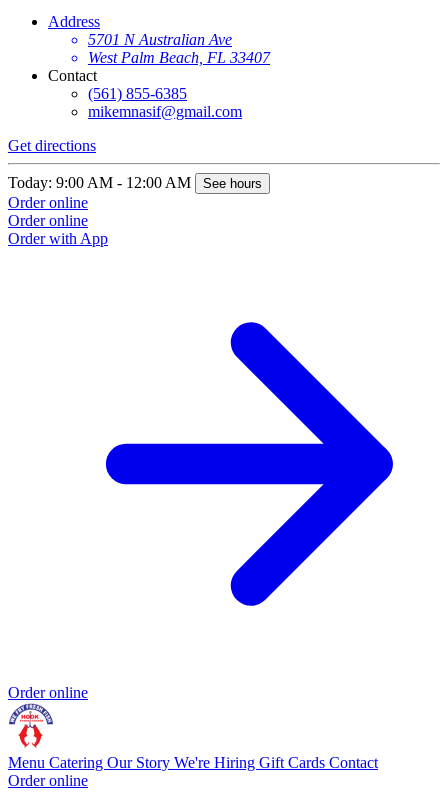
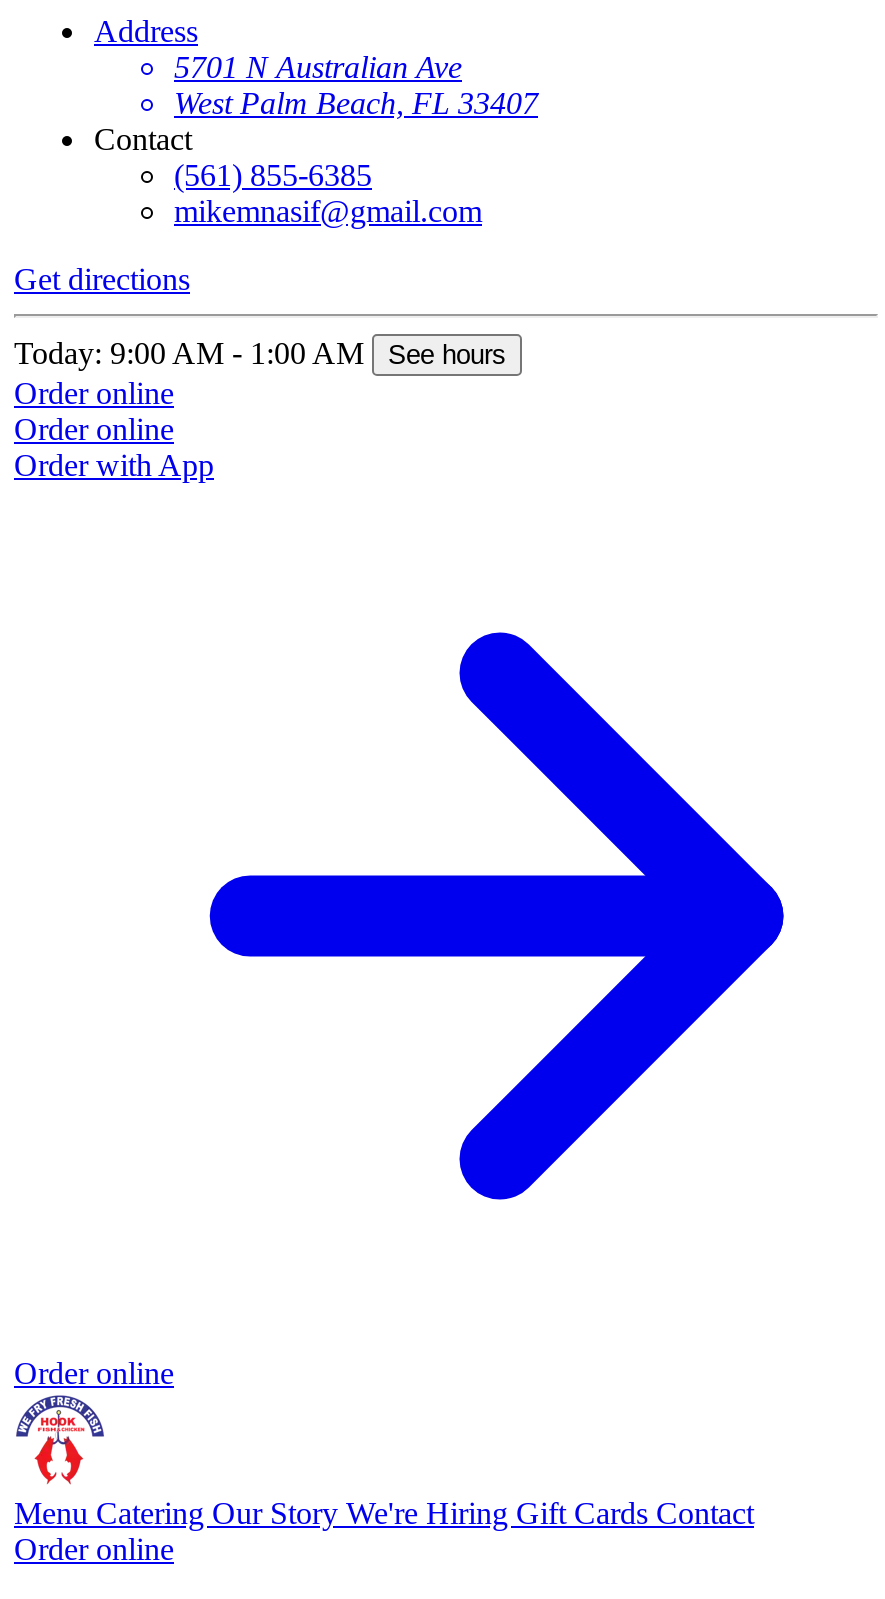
[8,174,262,191] Today: 9:00 AM - 12:00 AM See hours -> [14,336,506,370] Today: 9:00 AM - 1:00 AM See hours

